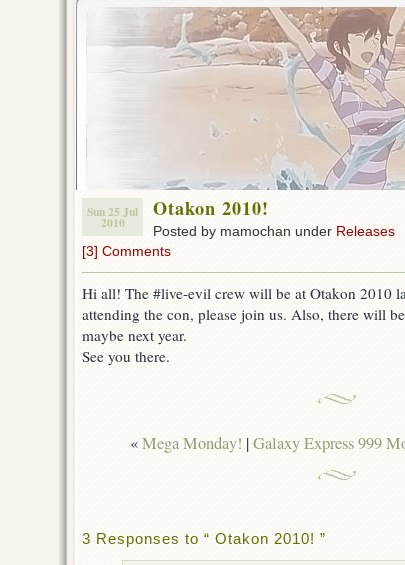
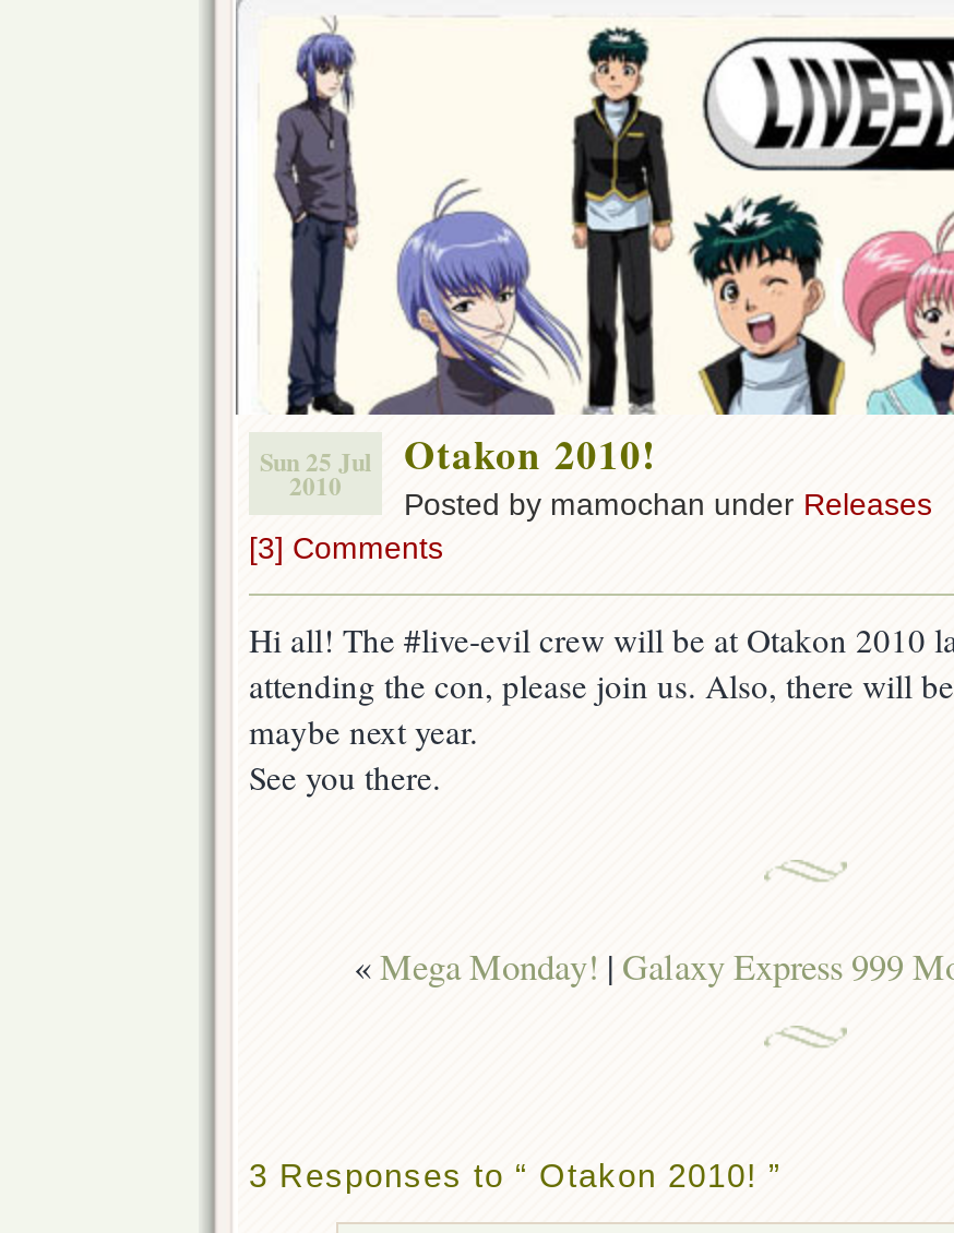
[89,6,402,191] [image] -> [271,17,947,417] [image]

